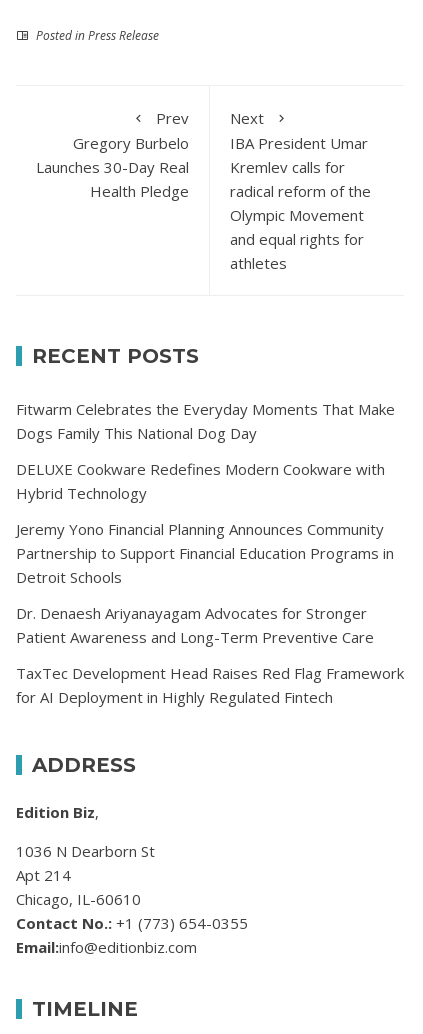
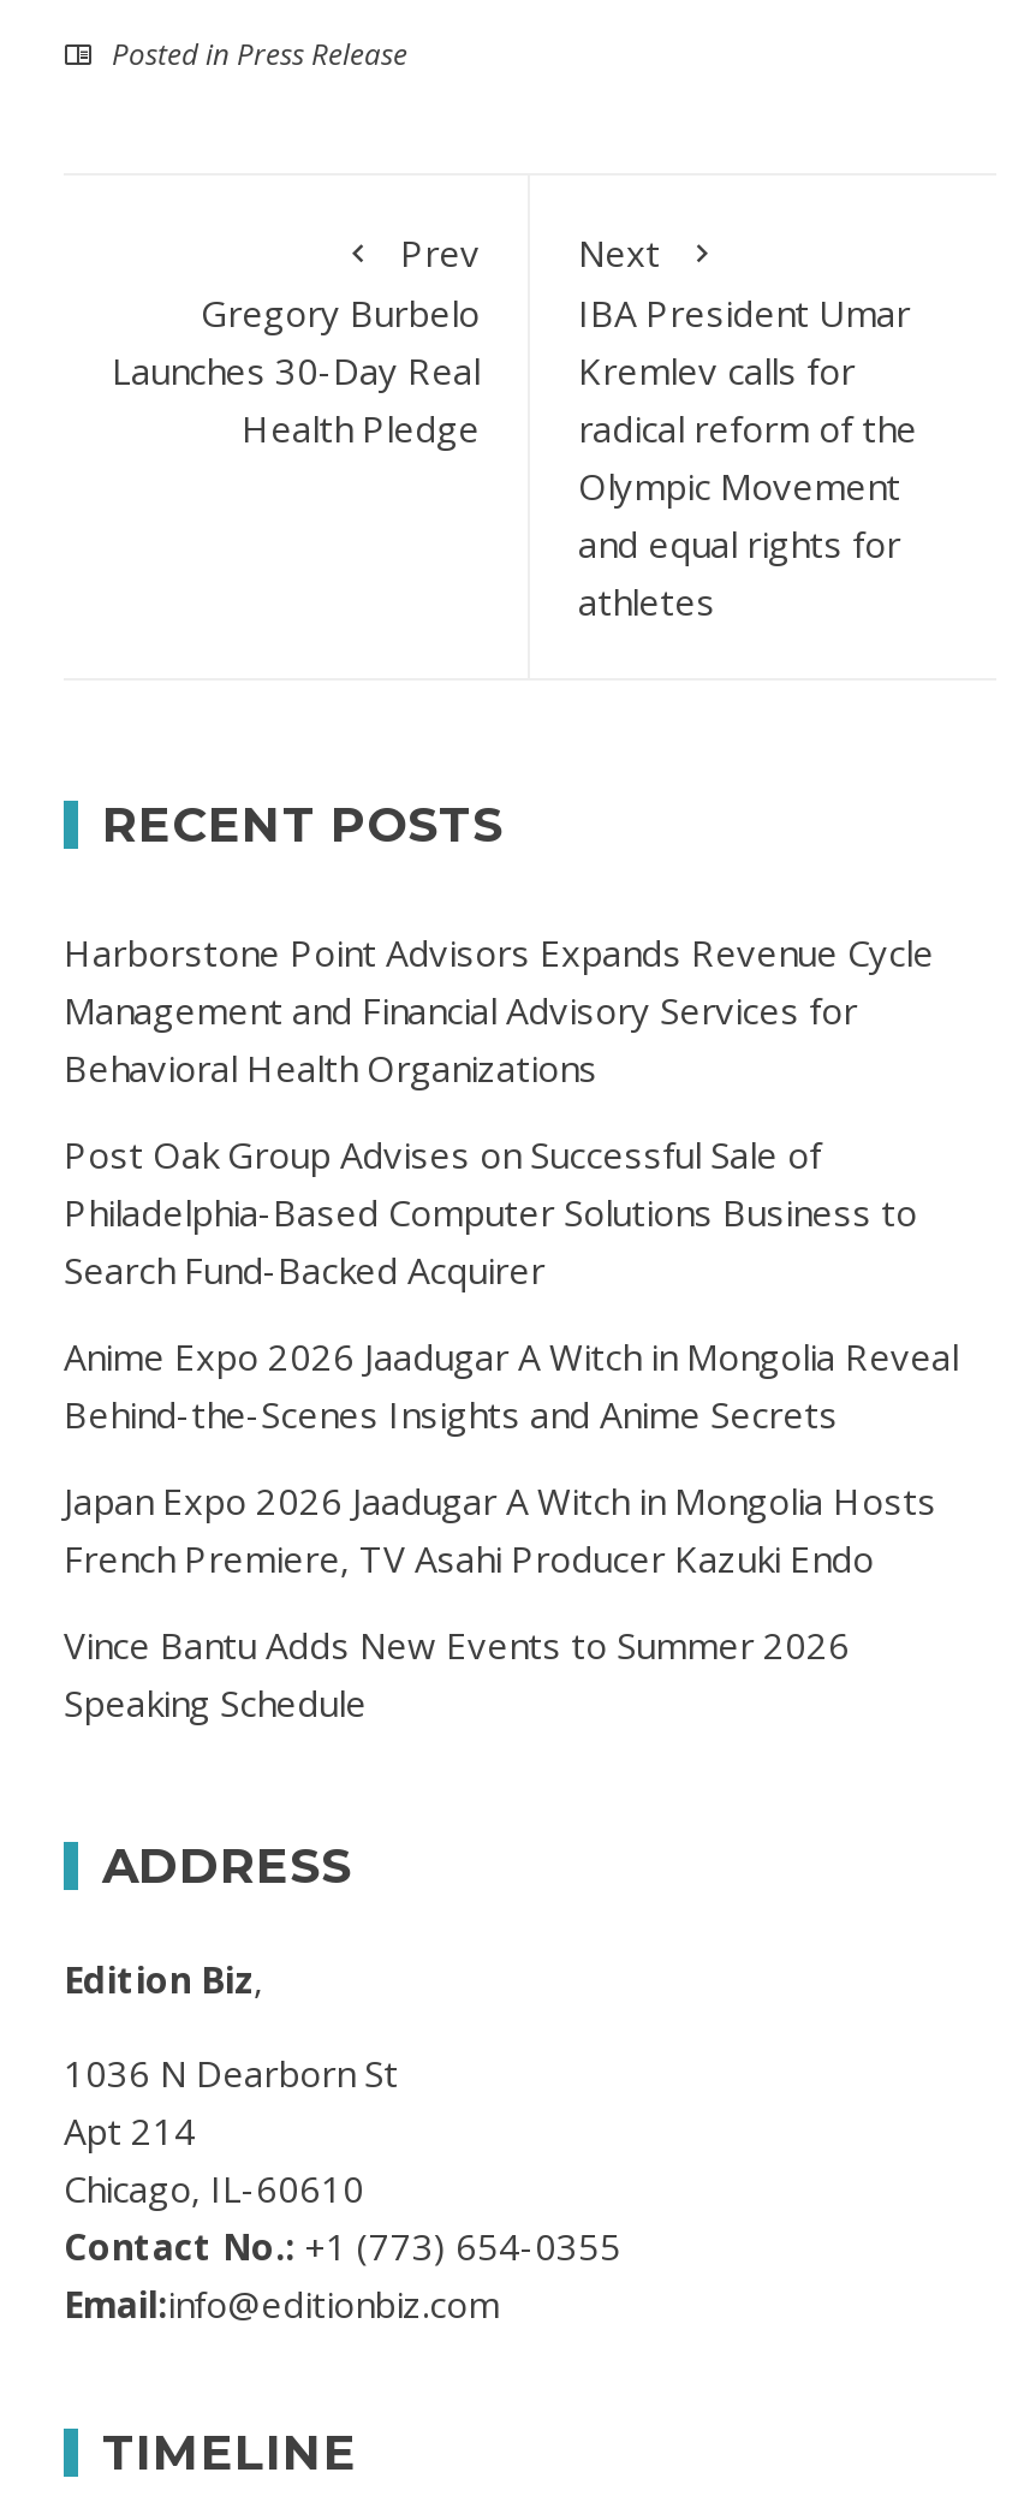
[16,399,395,443] Fitwarm Celebrates the Everyday Moments That Make | Dogs Family This National Dog Day -> [64,928,934,1092] Harborstone Point Advisors Expands Revenue Cycle | Management and Financial Advisory Services for | Behavioral Health Organizations
[16,459,385,503] DELUXE Cookware Redefines Modern Cookware with | Hybrid Technology -> [64,1130,917,1294] Post Oak Group Advises on Successful Sale of | Philadelphia-Based Computer Solutions Business to | Search Fund-Backed Acquirer
[16,519,394,587] Jeremy Yono Financial Planning Announces Community | Partnership to Support Financial Education Programs in | Detroit Schools -> [64,1332,958,1438] Anime Expo 2026 Jaadugar A Witch in Mongolia Reveal | Behind-the-Scenes Insights and Anime Secrets
[16,603,374,647] Dr. Denaesh Ariyanayagam Advocates for Stronger | Patient Awareness and Long-Term Preventive Care -> [64,1476,936,1582] Japan Expo 2026 Jaadugar A Witch in Mongolia Hosts | French Premiere, TV Asahi Producer Kazuki Endo
[16,663,404,707] TaxTec Development Head Raises Red Flag Framework | for AI Deployment in Highly Regulated Fintech -> [64,1621,850,1727] Vince Bantu Adds New Events to Summer 2026 | Speaking Schedule

